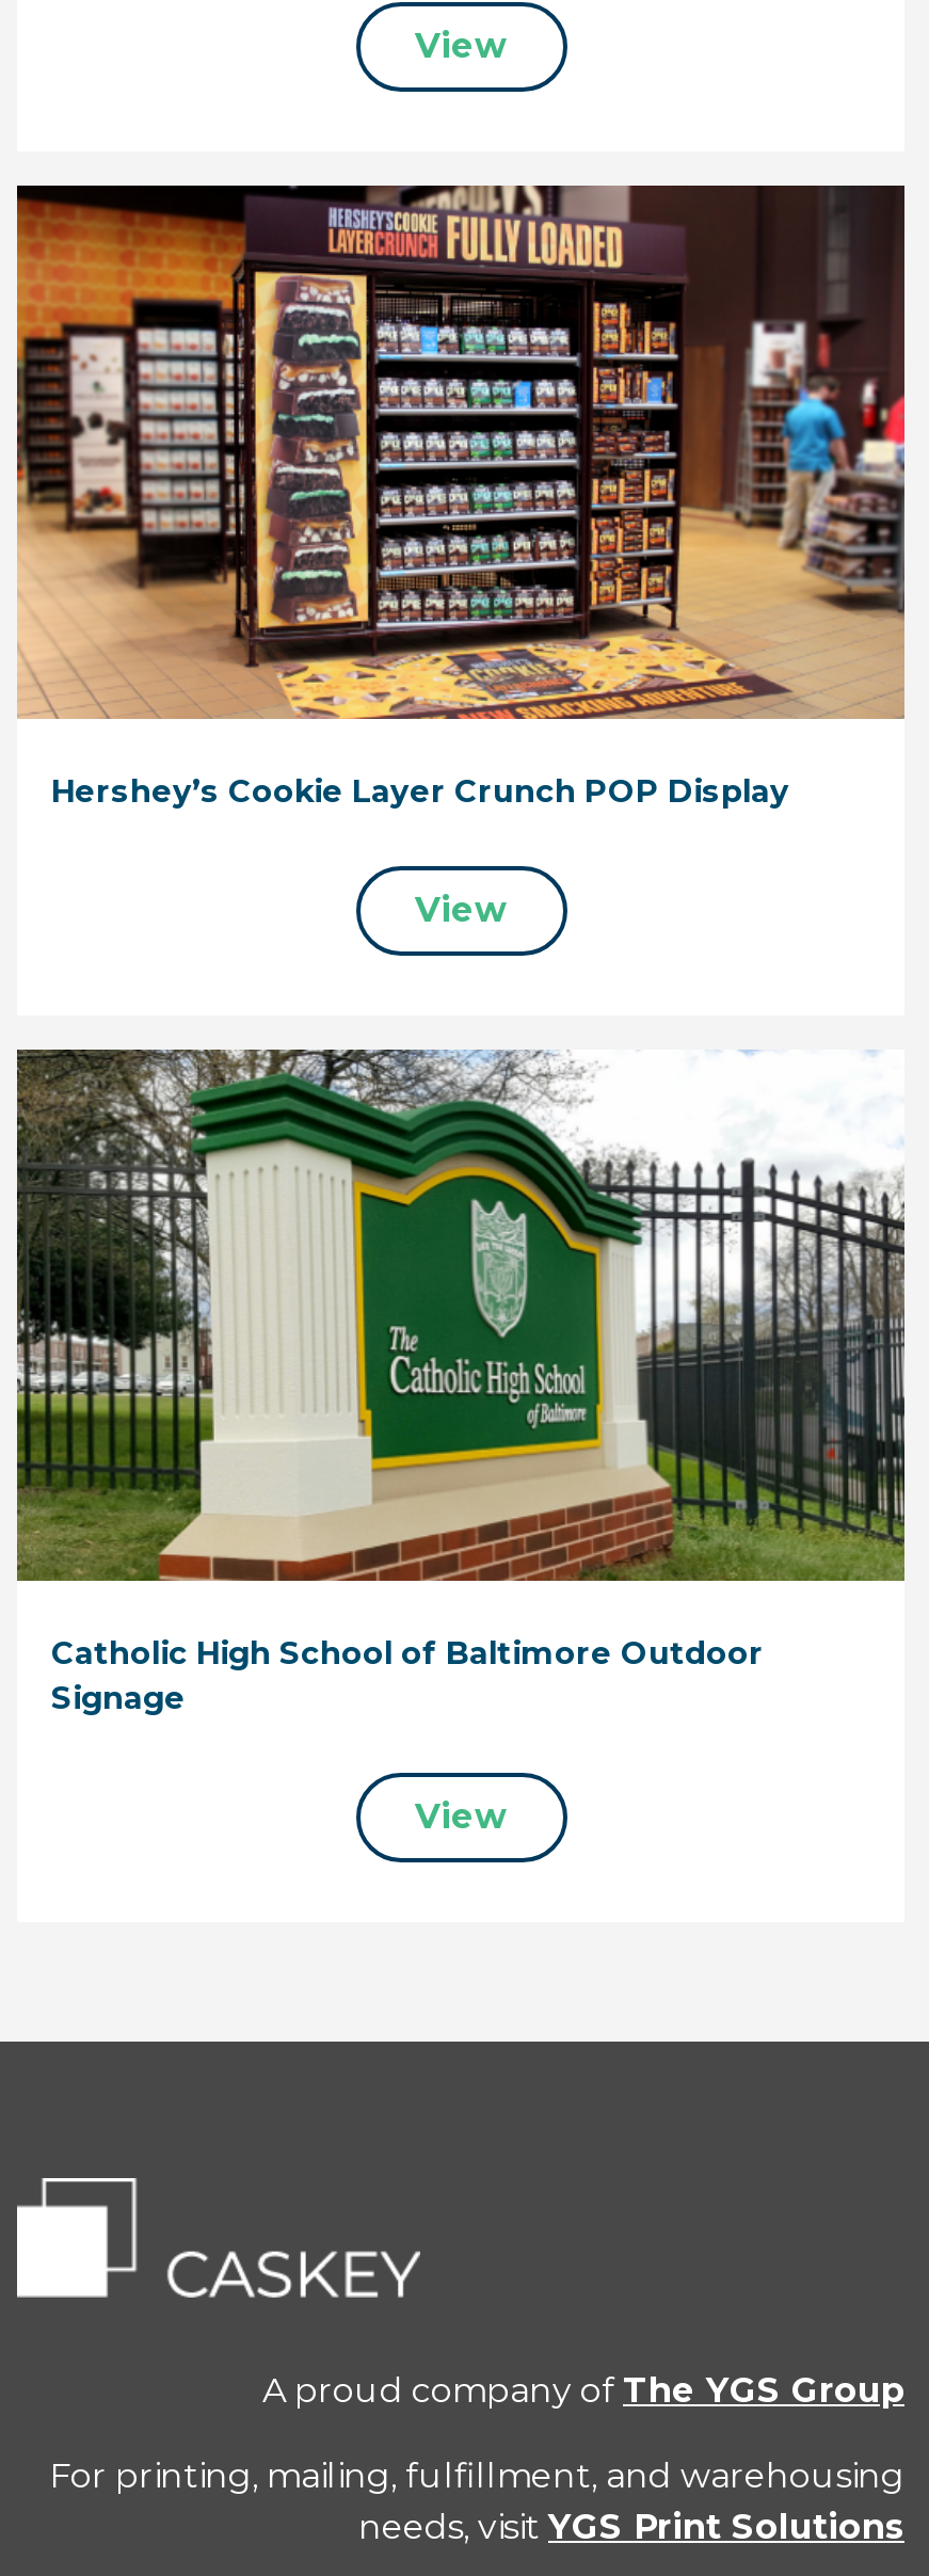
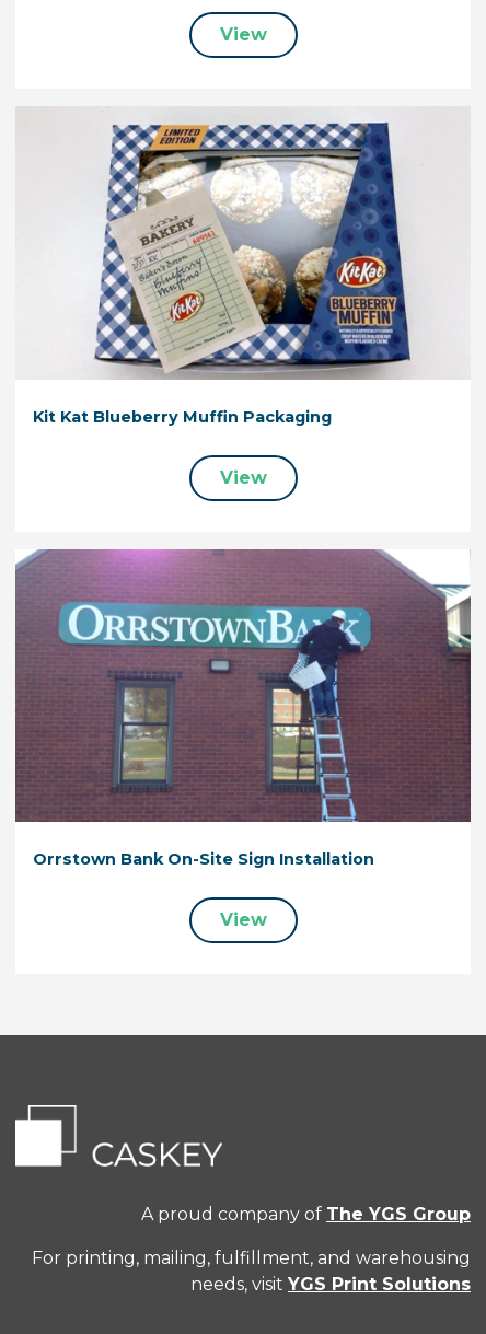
[15,183,907,810] [image] | Hershey’s Cookie Layer Crunch POP Display -> [15,106,471,426] [image] | Kit Kat Blueberry Muffin Packaging
[15,1047,904,1718] [image] | Catholic High School of Baltimore Outdoor | Signage -> [14,548,471,869] [image] | Orrstown Bank On-Site Sign Installation

